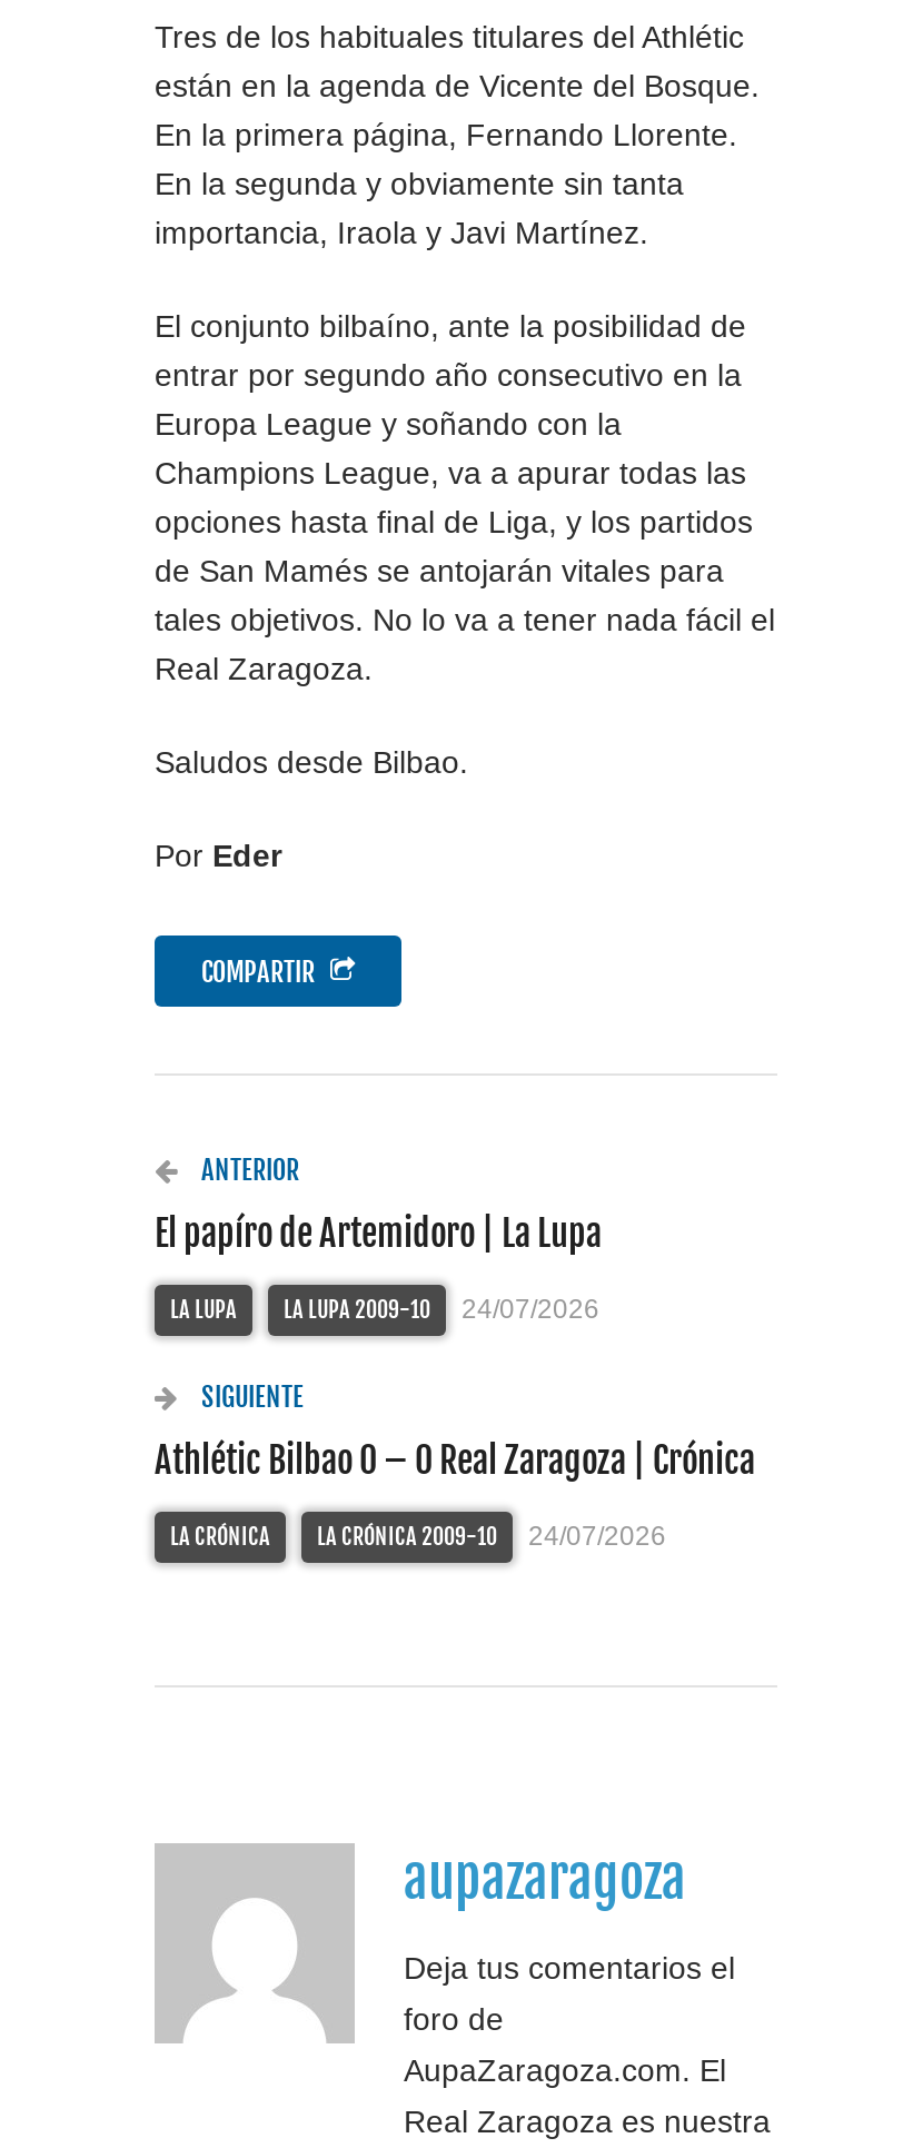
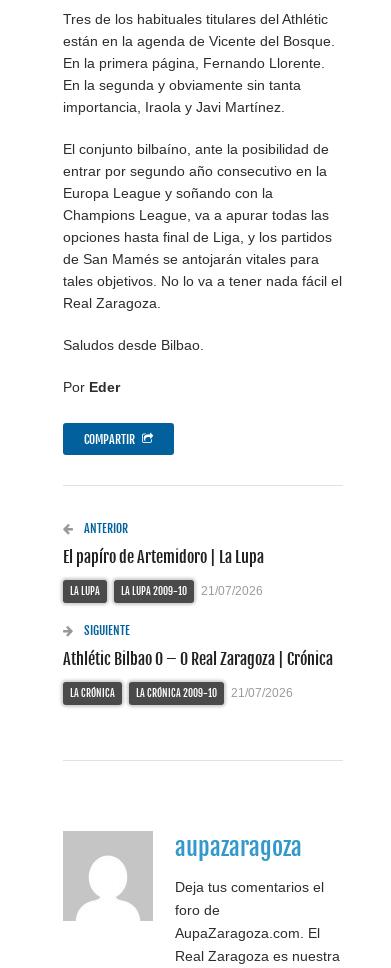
[170,1294,599,1325] LA LUPA LA LUPA 2009-10 24/07/2026 -> [70,584,263,598] LA LUPA LA LUPA 2009-10 21/07/2026
[170,1521,666,1552] LA CRÓNICA LA CRÓNICA 2009-10 24/07/2026 -> [70,686,293,700] LA CRÓNICA LA CRÓNICA 2009-10 21/07/2026

